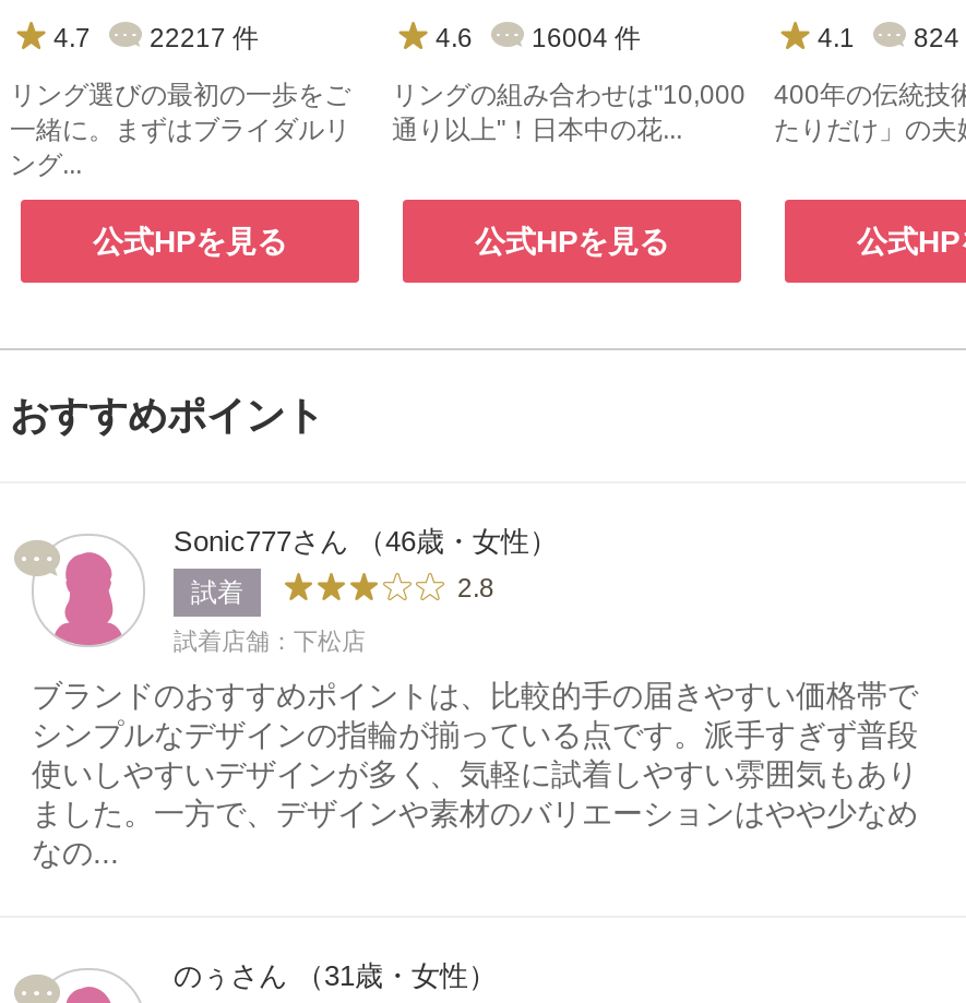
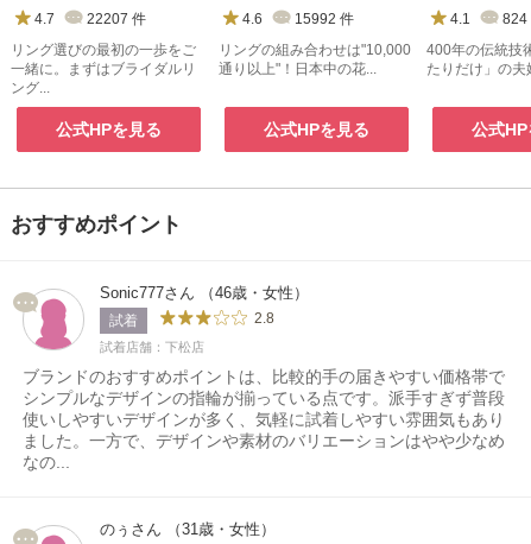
[53,22,259,53] 4.7 22217 件 -> [34,10,146,27] 4.7 22207 件
[436,22,641,53] 4.6 16004 件 -> [242,10,354,27] 4.6 15992 件

